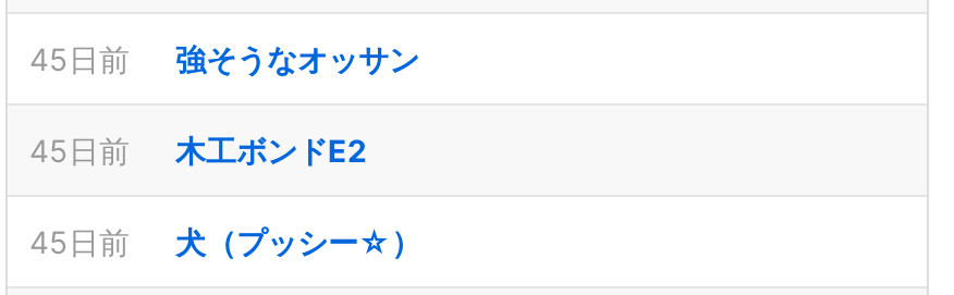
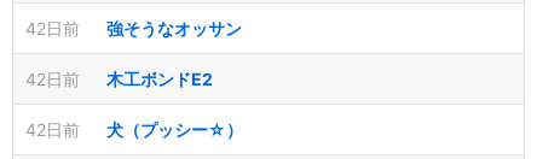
[29,40,419,77] 45日前 強そうなオッサン -> [25,18,242,39] 42日前 強そうなオッサン
[29,132,367,169] 45日前 木工ボンドE2 -> [25,69,213,89] 42日前 木工ボンドE2
[29,223,130,260] 45日前 -> [25,119,80,140] 42日前

